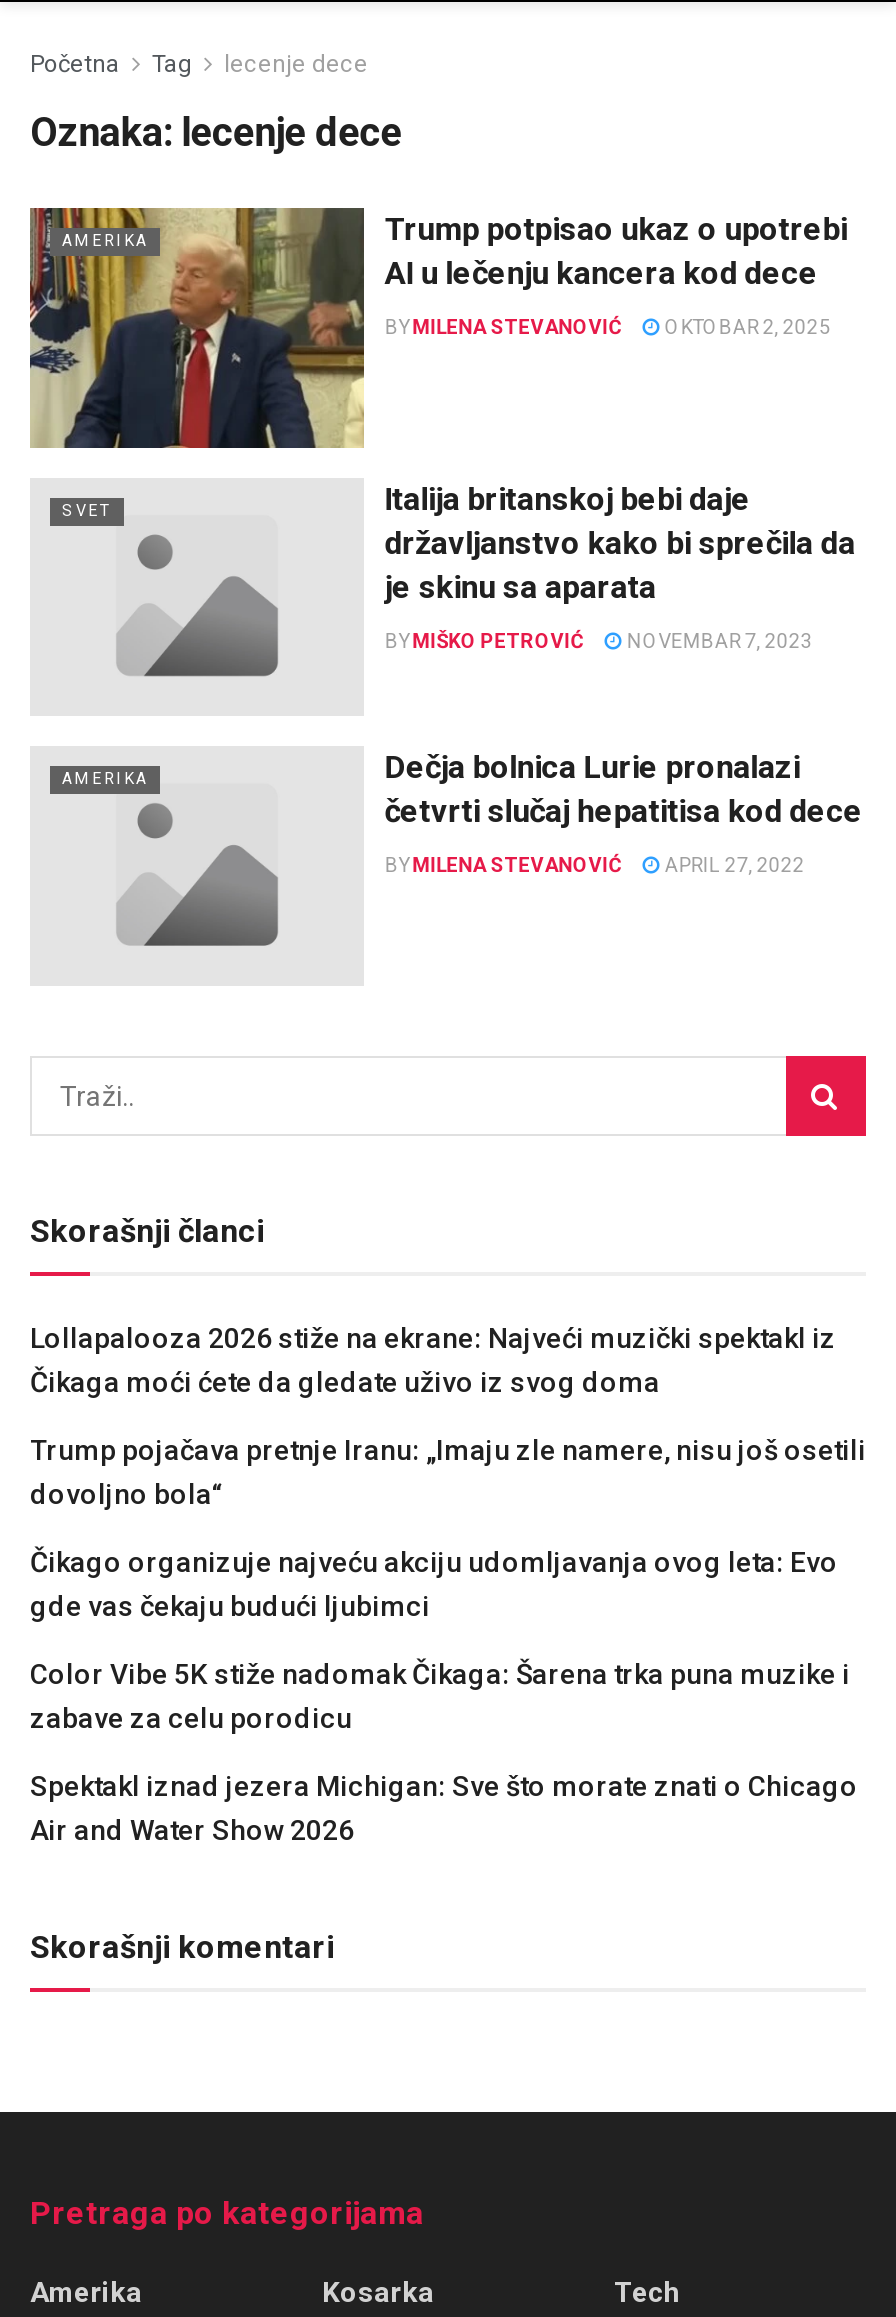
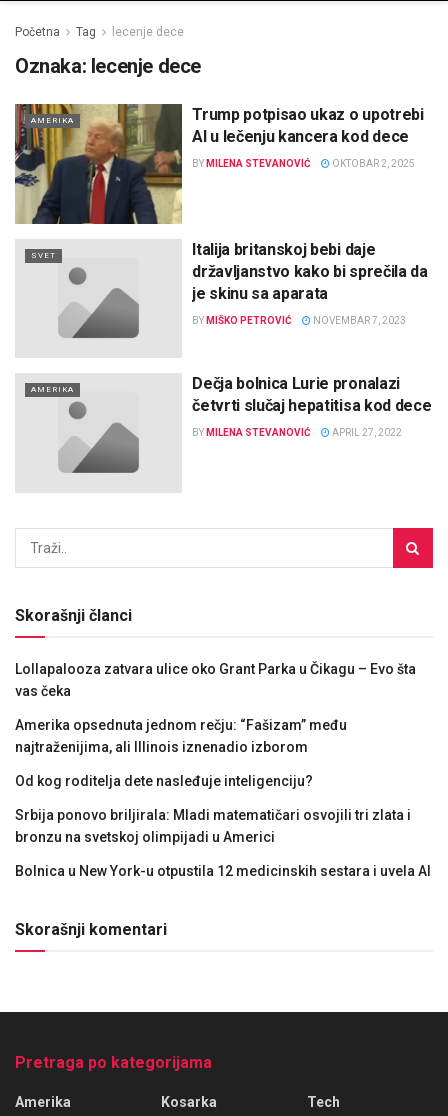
[30,1321,836,1397] Lollapalooza 2026 stiže na ekrane: Najveći muzički spektakl iz | Čikaga moći ćete da gledate uživo iz svog doma -> [15,661,416,699] Lollapalooza zatvara ulice oko Grant Parka u Čikagu – Evo šta | vas čeka
[30,1433,866,1509] Trump pojačava pretnje Iranu: „Imaju zle namere, nisu još osetili | dovoljno bola“ -> [15,717,347,755] Amerika opsednuta jednom rečju: “Fašizam” među | najtraženijima, ali Illinois iznenadio izborom
[30,1545,838,1621] Čikago organizuje najveću akciju udomljavanja ovog leta: Evo | gde vas čekaju budući ljubimci -> [15,773,313,789] Od kog roditelja dete nasleđuje inteligenciju?
[30,1657,850,1733] Color Vibe 5K stiže nadomak Čikaga: Šarena trka puna muzike i | zabave za celu porodicu -> [15,807,411,845] Srbija ponovo briljirala: Mladi matematičari osvojili tri zlata i | bronzu na svetskoj olimpijadi u Americi
[30,1769,858,1845] Spektakl iznad jezera Michigan: Sve što morate znati o Chicago | Air and Water Show 2026 -> [15,863,431,879] Bolnica u New York-u otpustila 12 medicinskih sestara i uvela AI

